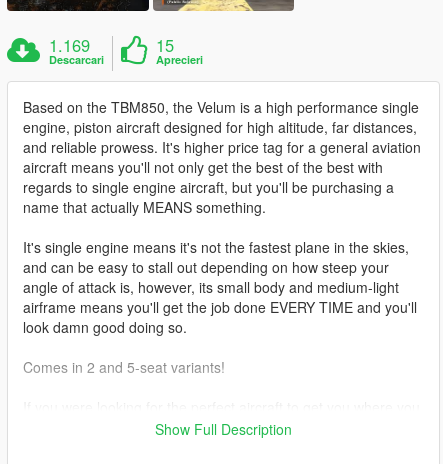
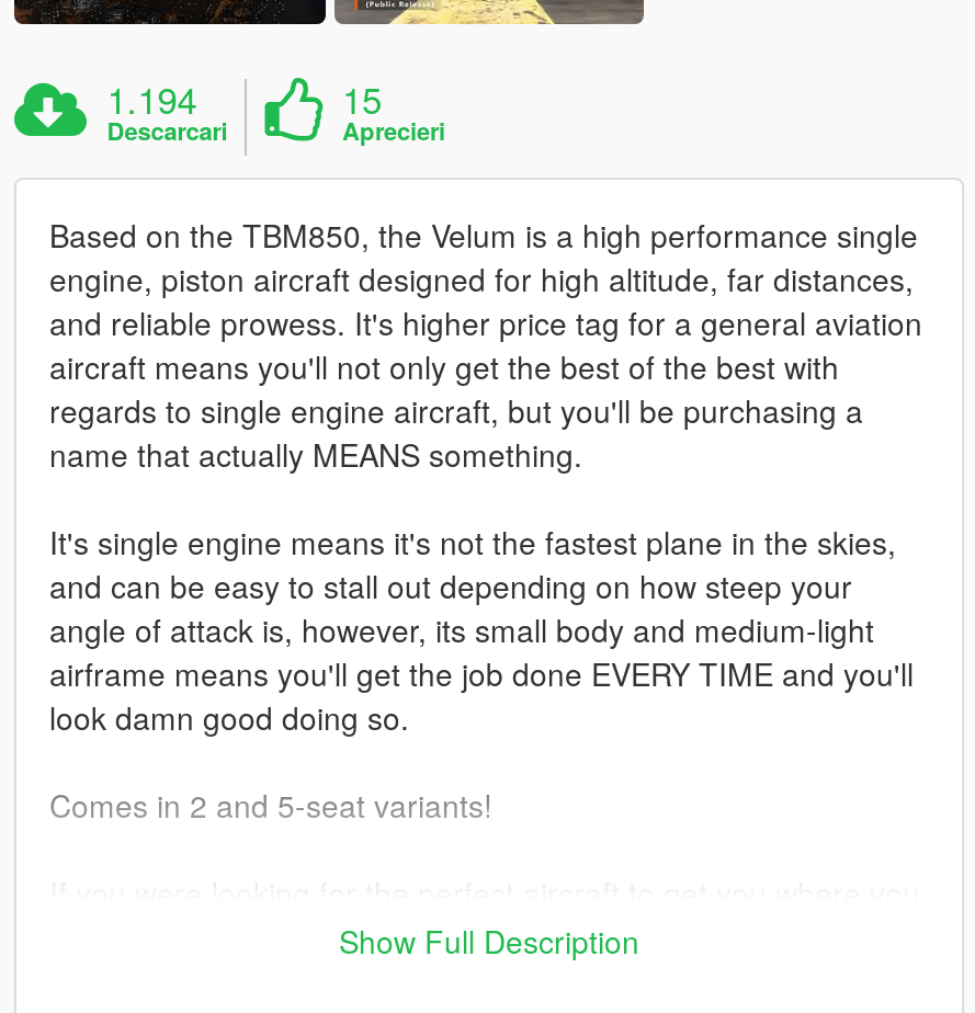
[49,33,90,57] 1.169 -> [107,73,197,125] 1.194

